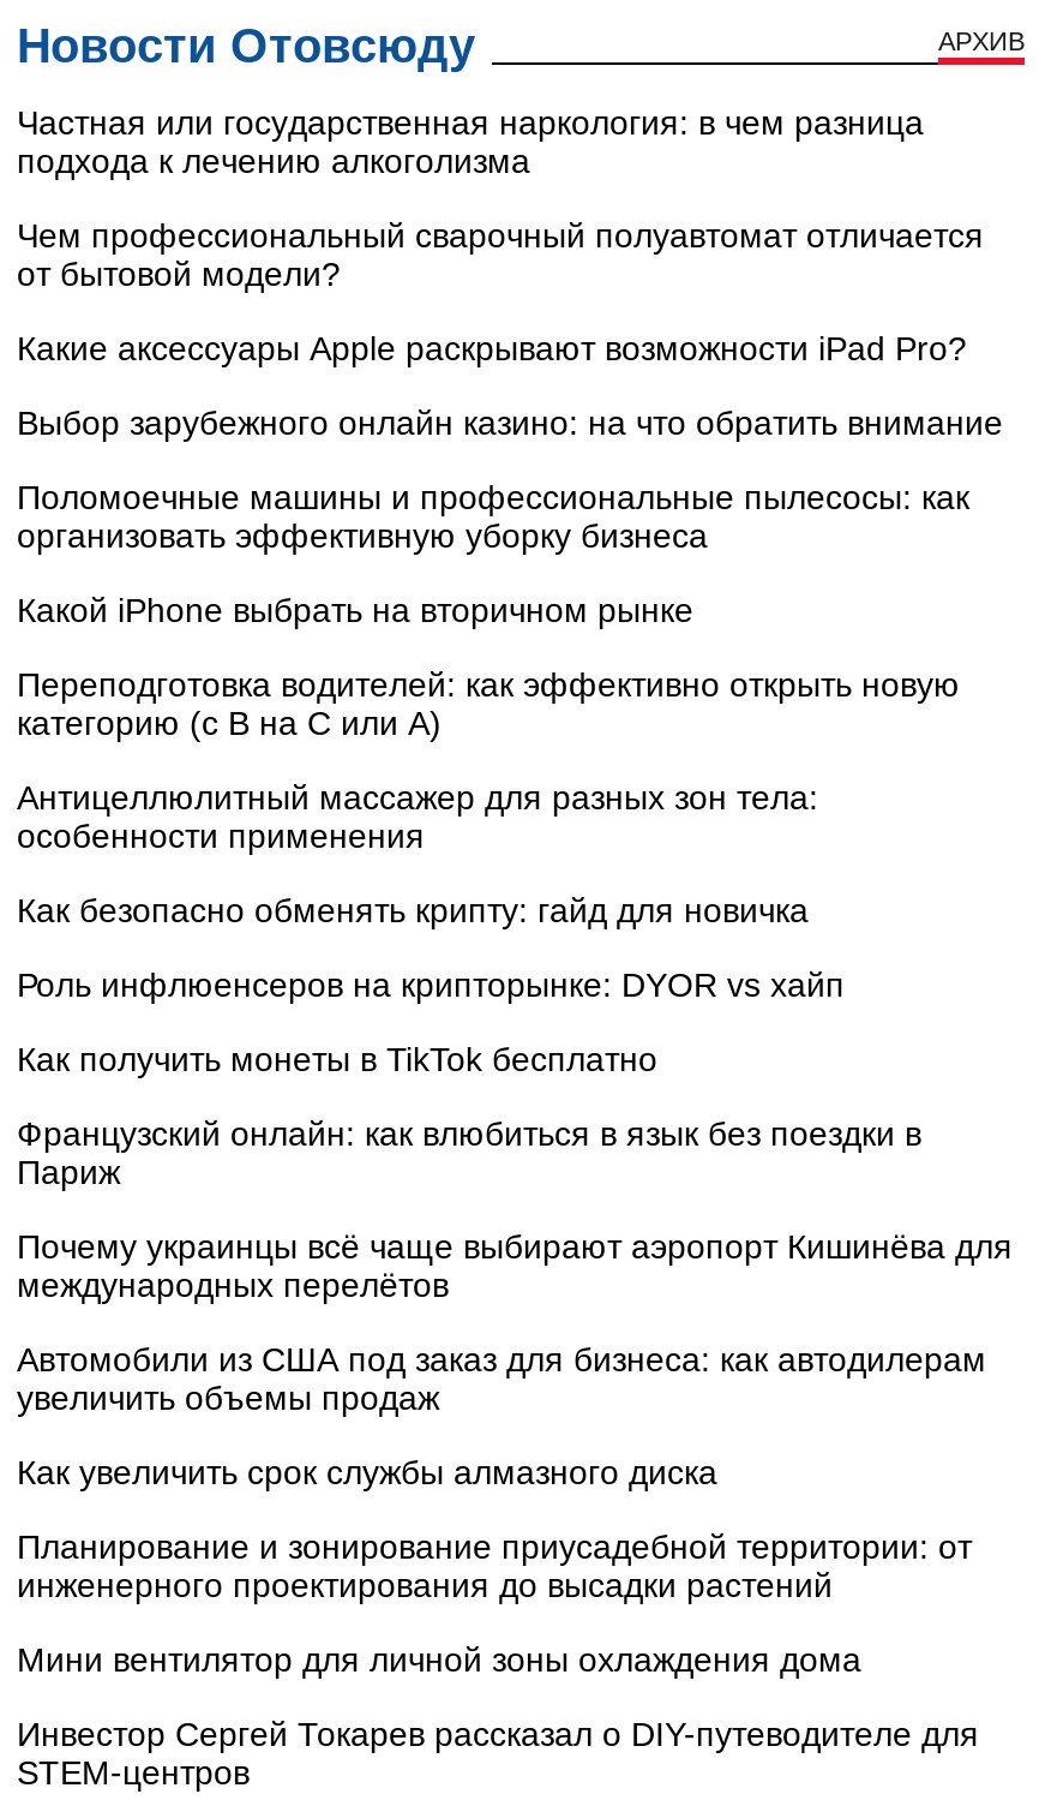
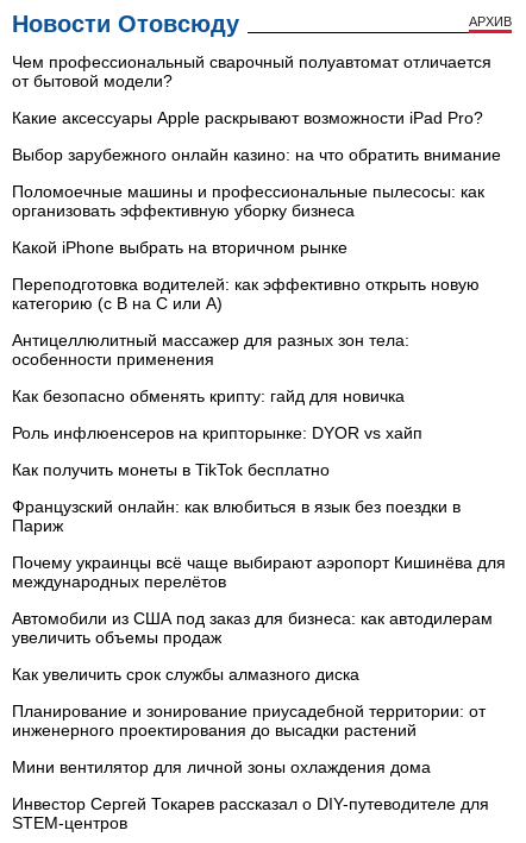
[17,104,924,181] Частная или государственная наркология: в чем разница | подхода к лечению алкоголизма -> none

